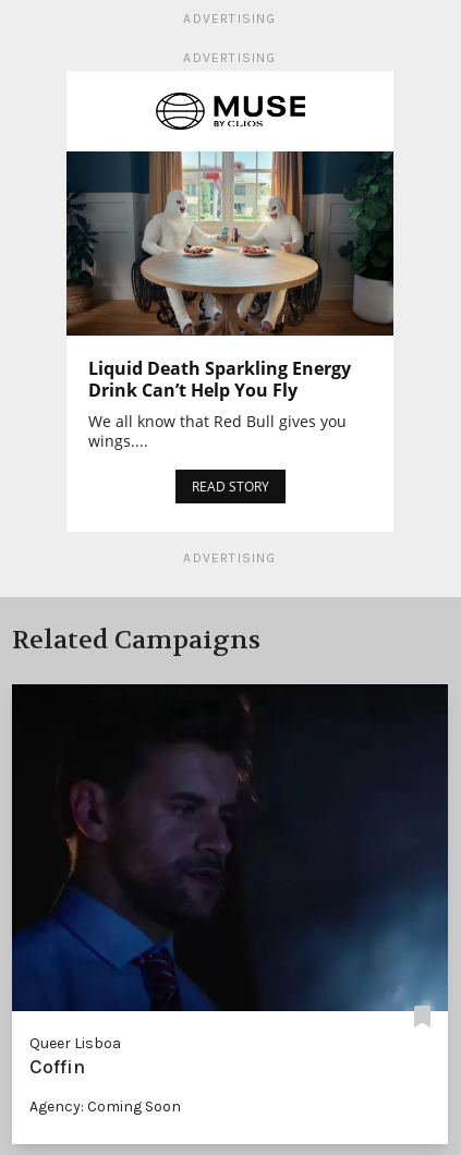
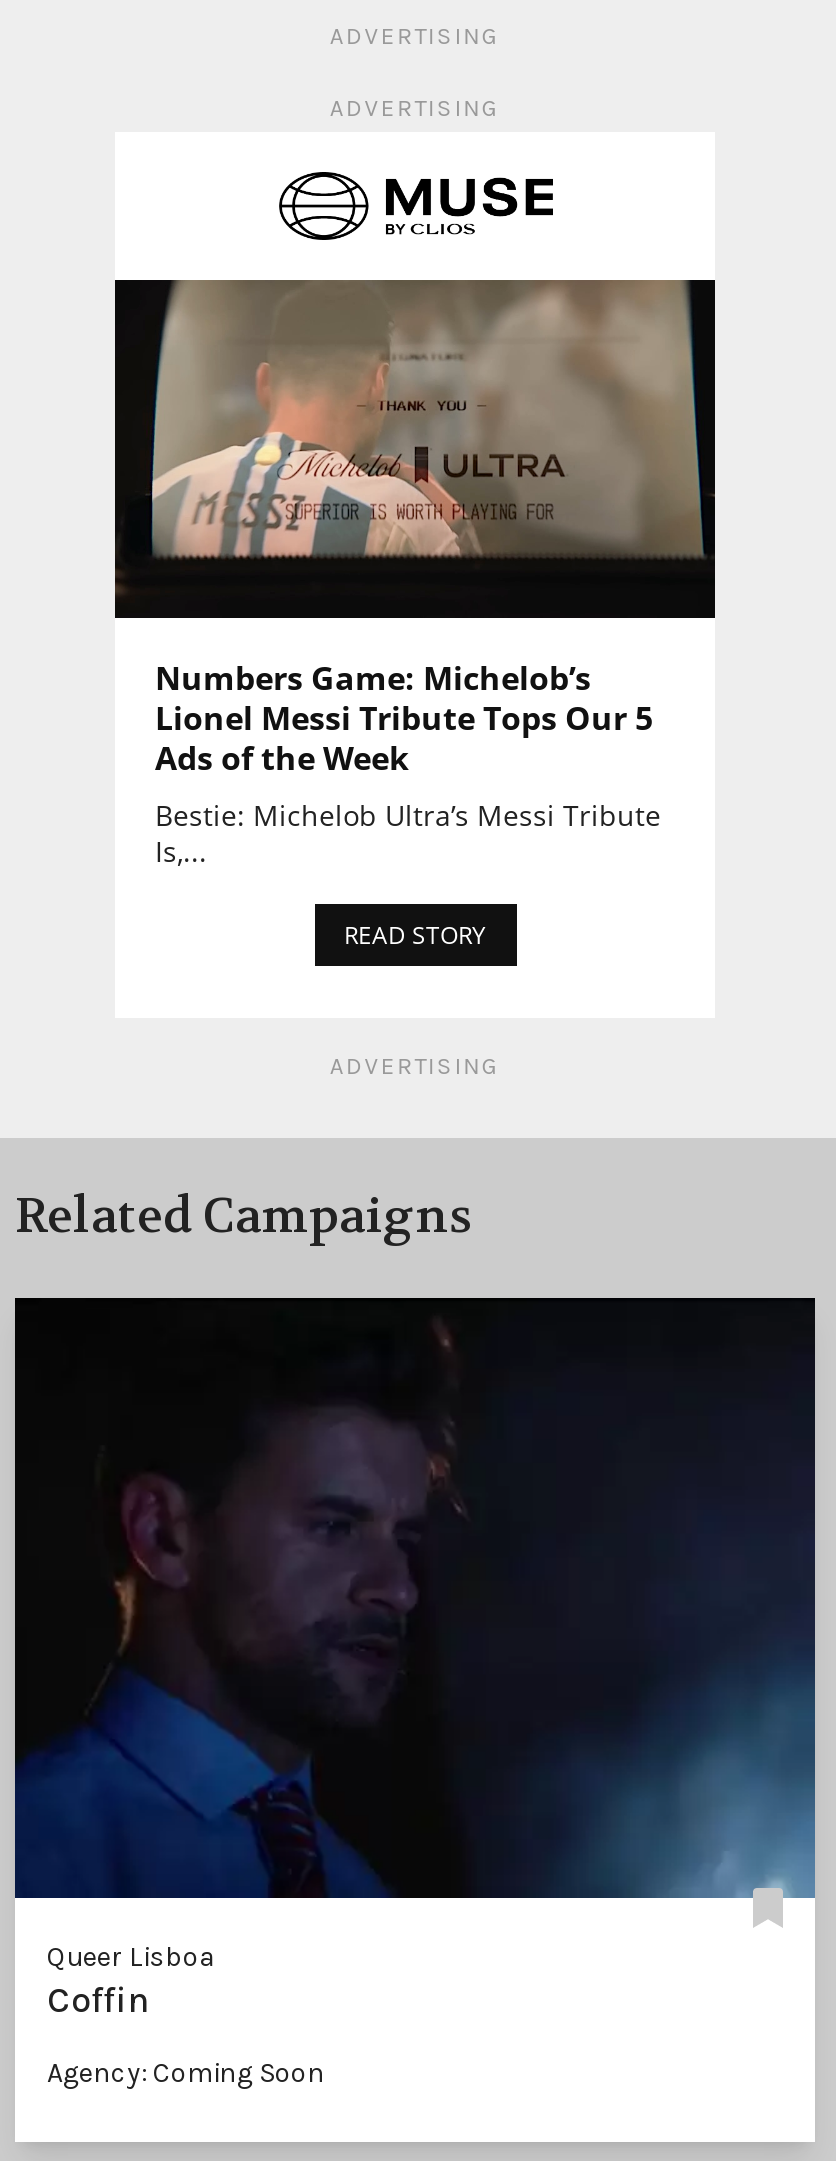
[66,150,393,451] [image] | Liquid Death Sparkling Energy | Drink Can’t Help You Fly | We all know that Red Bull gives you | wings.... -> [117,278,715,870] [image] | Numbers Game: Michelob’s | Lionel Messi Tribute Tops Our 5 | Ads of the Week | Bestie: Michelob Ultra’s Messi Tribute | Is,...

